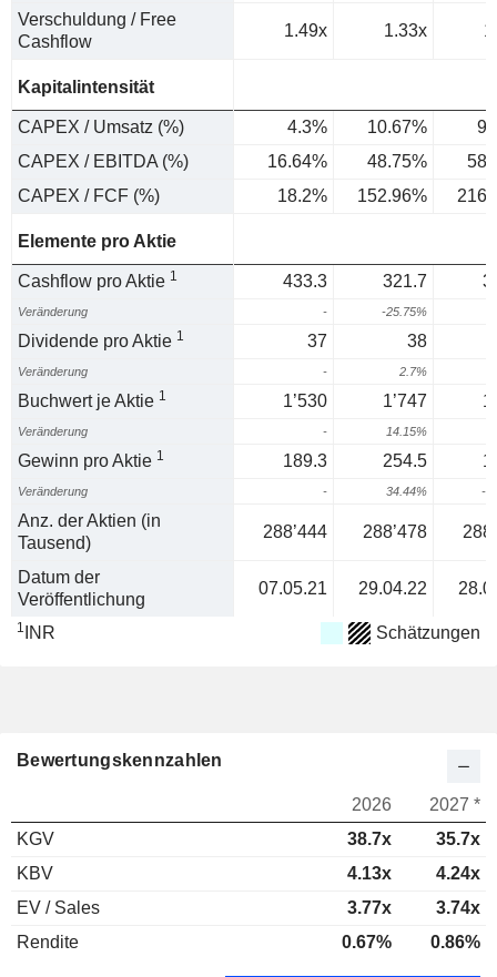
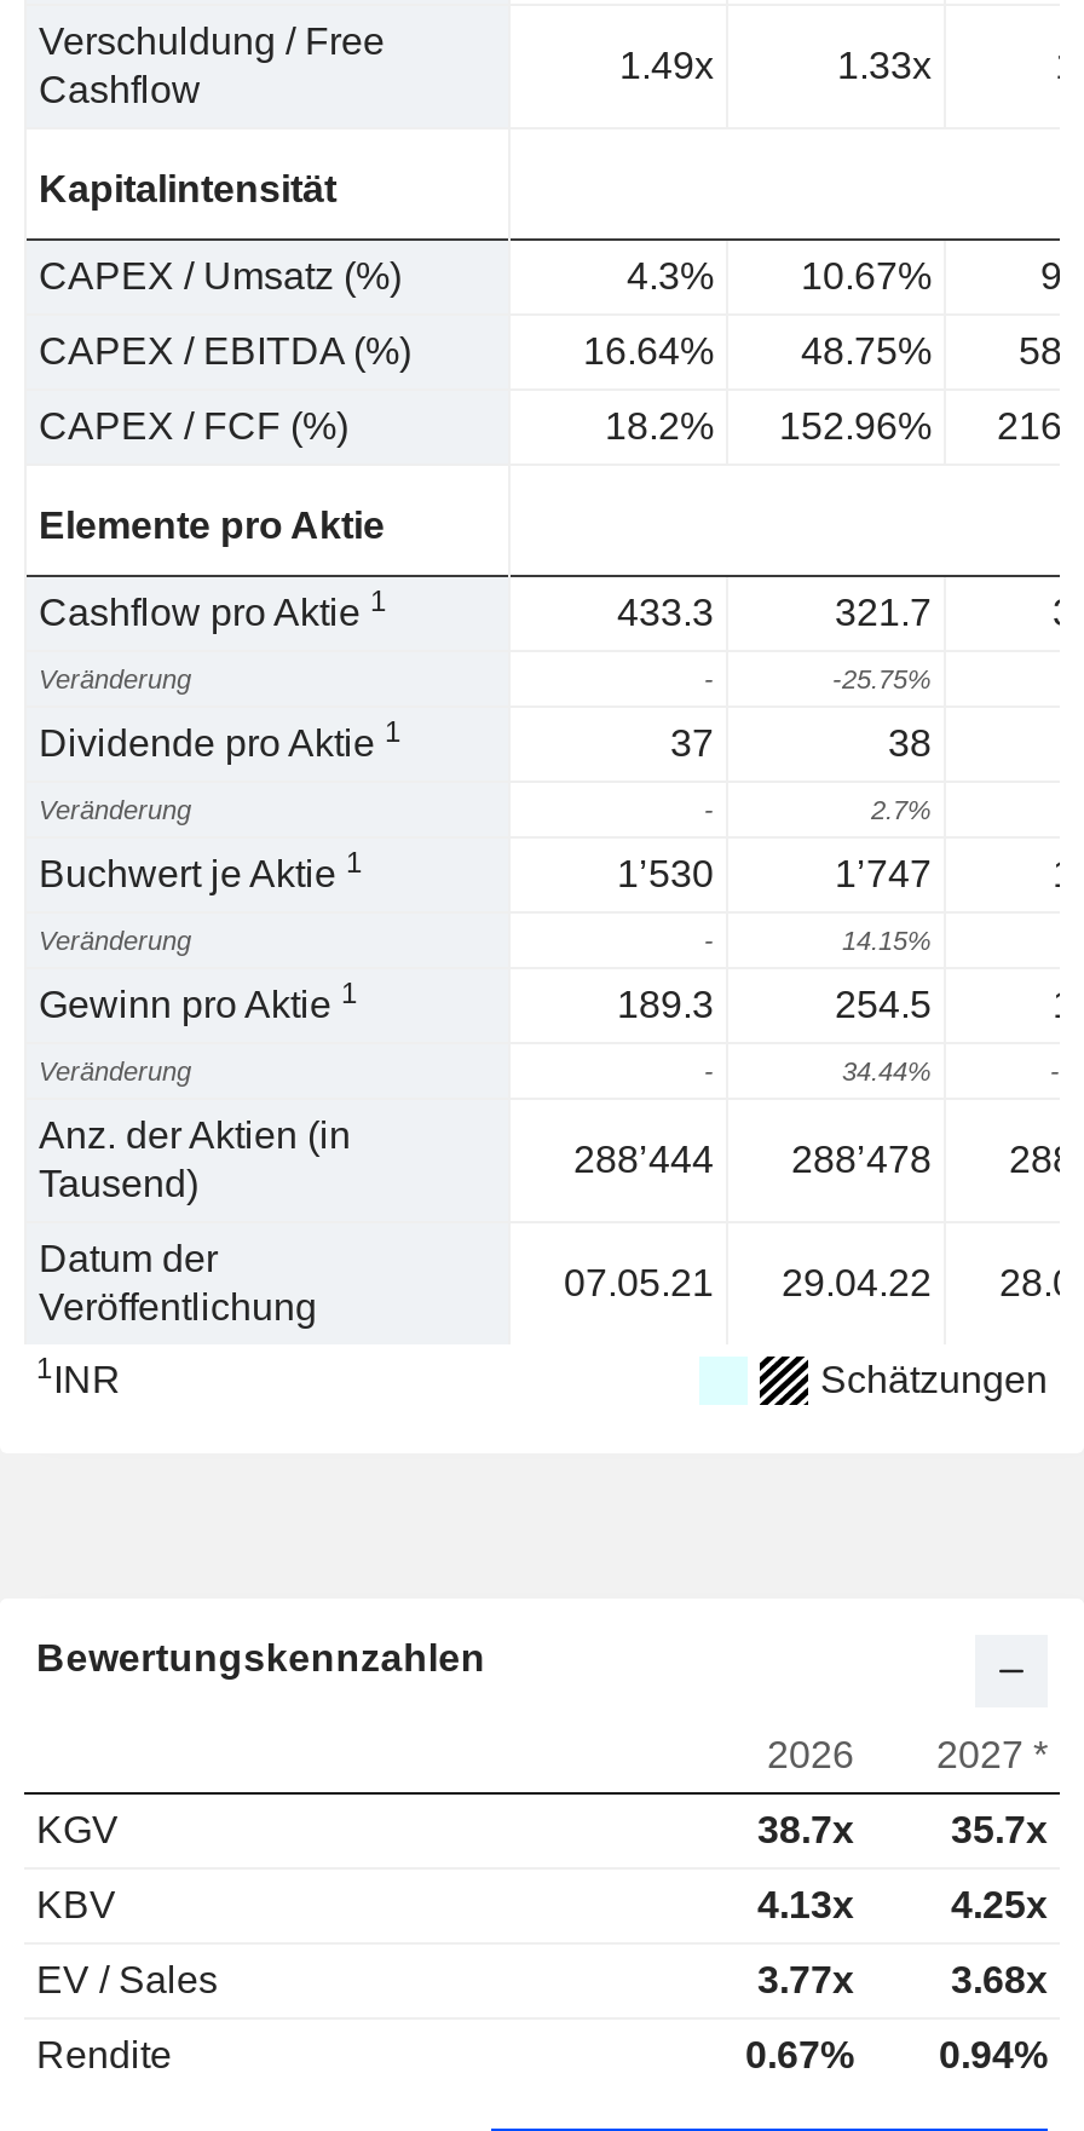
[436,864,480,883] 4.24x -> [951,1884,1048,1925] 4.25x
[436,898,480,917] 3.74x -> [951,1959,1048,2000] 3.68x
[430,933,480,951] 0.86% -> [939,2034,1048,2075] 0.94%

